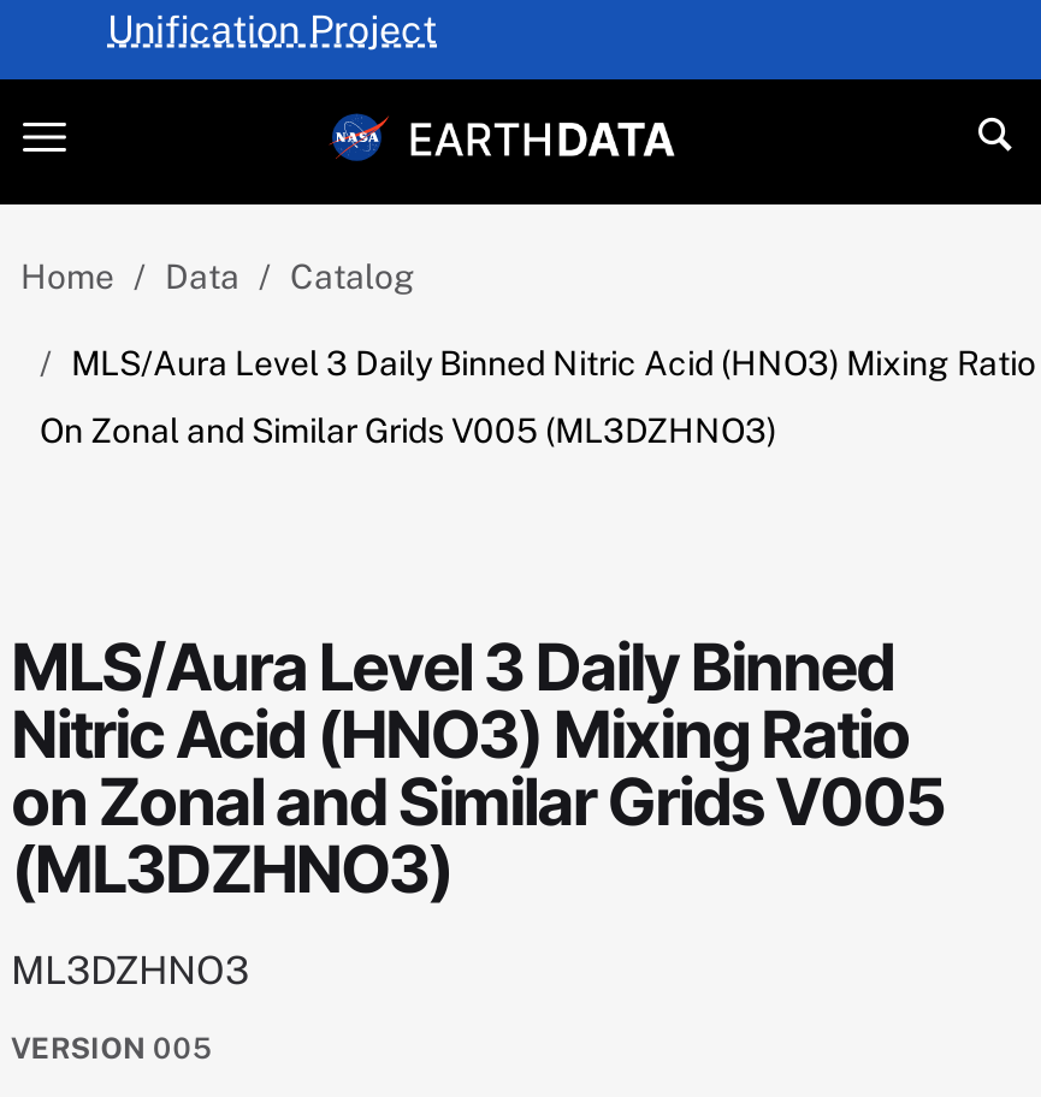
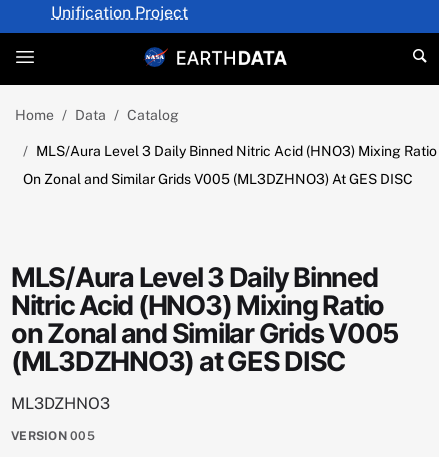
[40,412,776,451] On Zonal and Similar Grids V005 (ML3DZHNO3) -> [23,171,413,187] On Zonal and Similar Grids V005 (ML3DZHNO3) At GES DISC
[11,831,452,908] (ML3DZHNO3) -> [11,345,345,377] (ML3DZHNO3) at GES DISC

